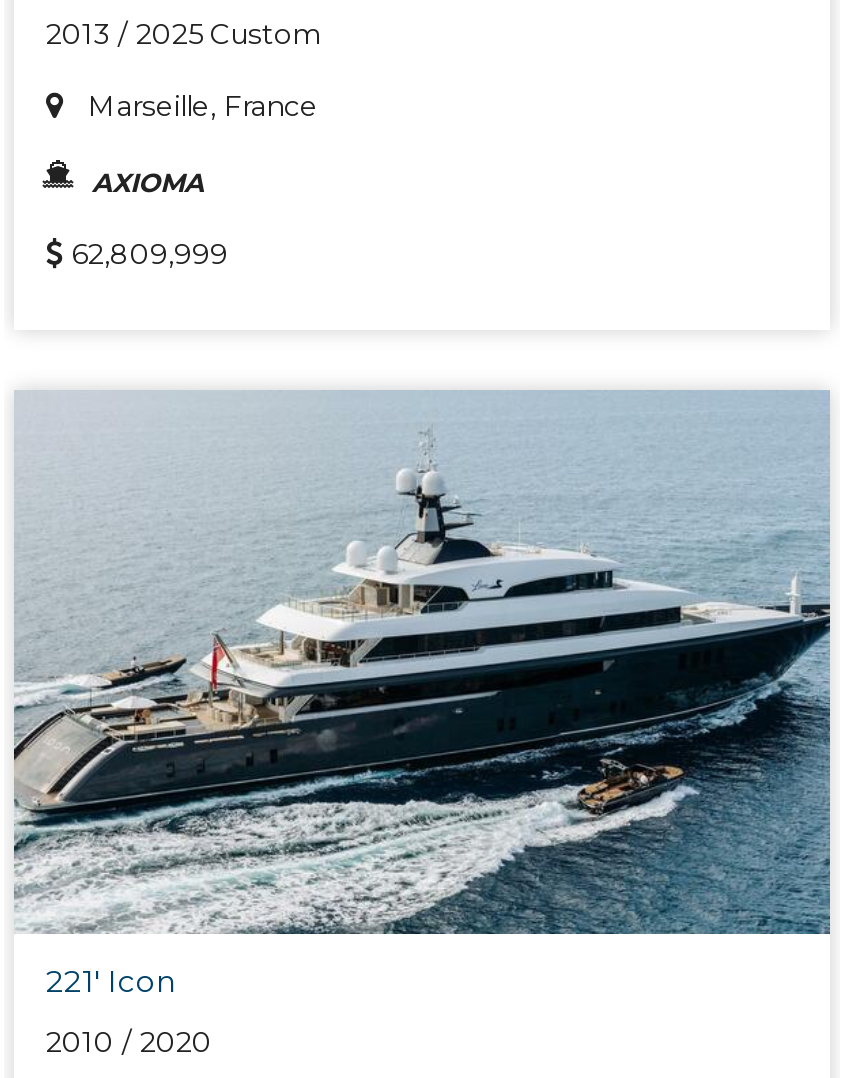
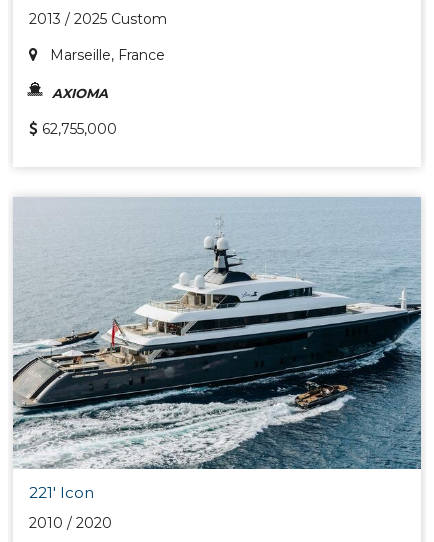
[64,236,228,272] 62,809,999 -> [38,120,117,138] 62,755,000

